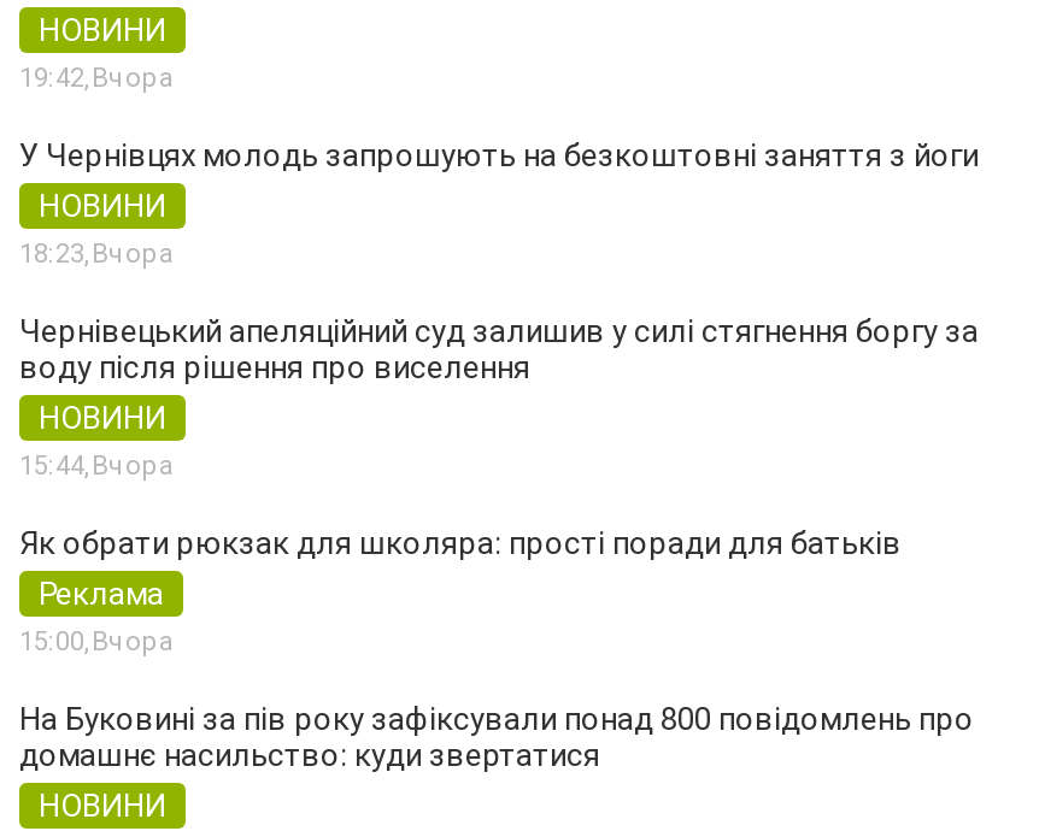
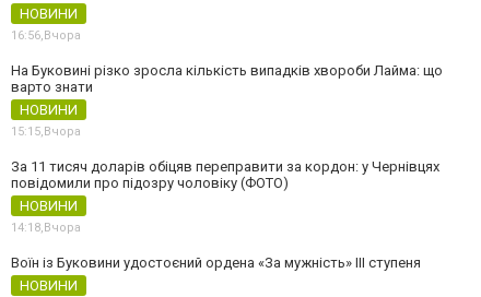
[19,62,174,93] 19:42, Вчора -> [11,28,81,42] 16:56, Вчора
[19,136,979,172] У Чернівцях молодь запрошують на безкоштовні заняття з йоги -> [11,62,443,95] На Буковині різко зросла кількість випадків хвороби Лайма: що | варто знати
[19,237,174,269] 18:23, Вчора -> [11,124,81,138] 15:15, Вчора
[19,312,979,384] Чернівецький апеляційний суд залишив у силі стягнення боргу за | воду після рішення про виселення -> [11,158,439,191] За 11 тисяч доларів обіцяв переправити за кордон: у Чернівцях | повідомили про підозру чоловіку (ФОТО)
[19,449,974,772] 15:44, Вчора | Як обрати рюкзак для школяра: прості поради для батьків | Реклама | 15:00, Вчора | На Буковині за пів року зафіксували понад 800 повідомлень про | домашнє насильство: куди звертатися -> [11,220,421,270] 14:18,Вчора | Воїн із Буковини удостоєний ордена «За мужність» ІІІ ступеня

